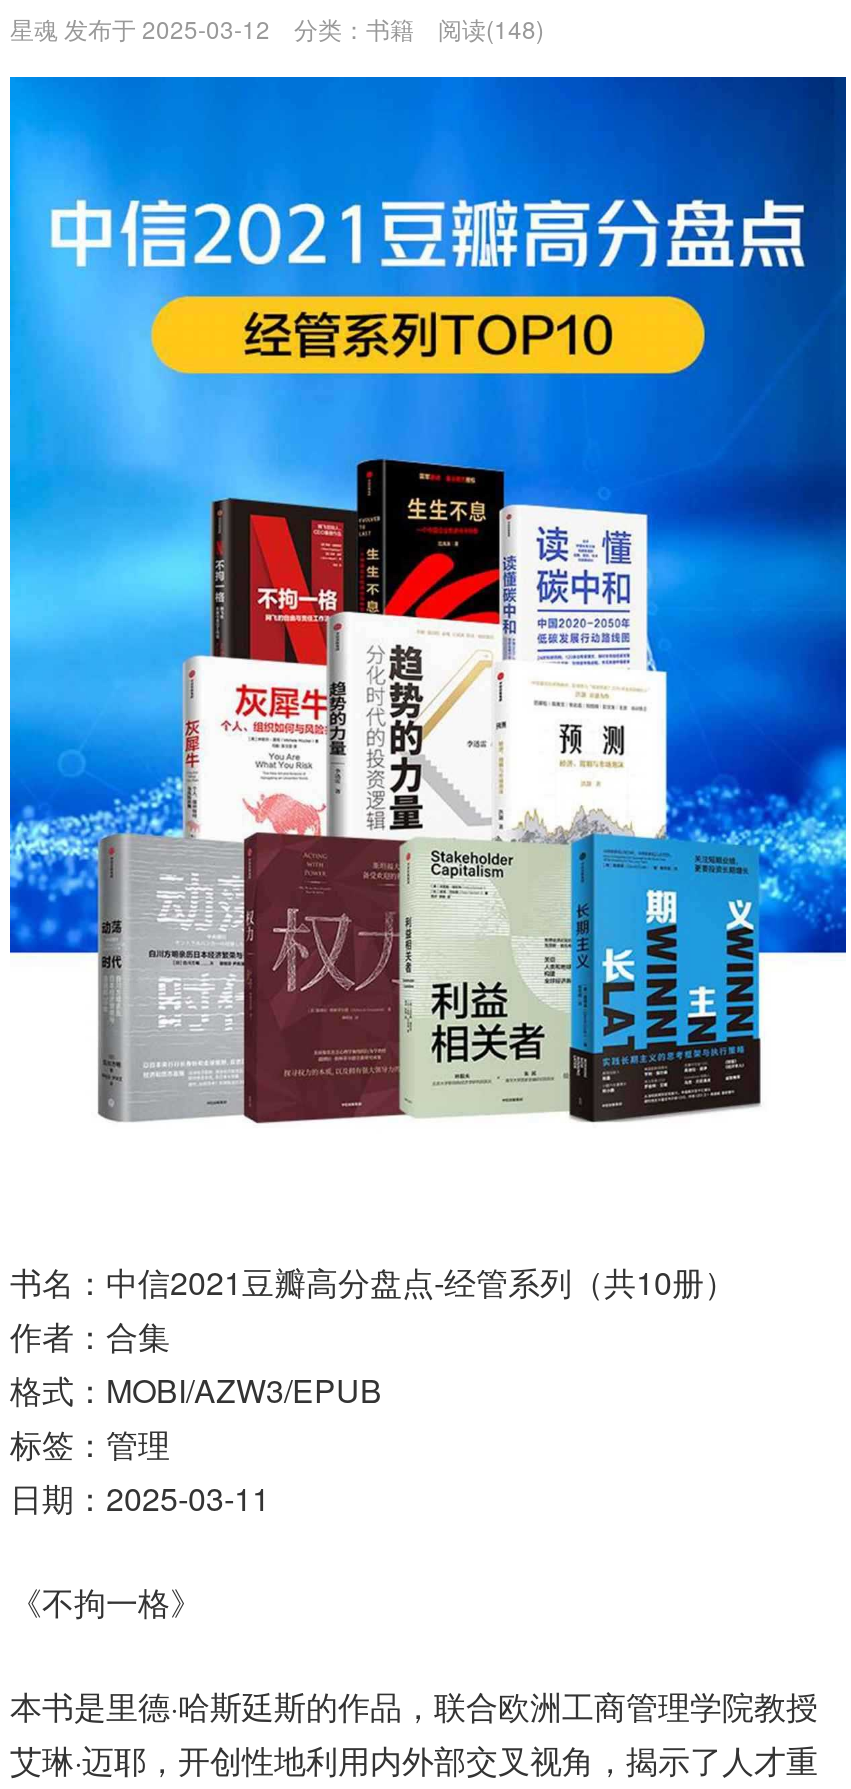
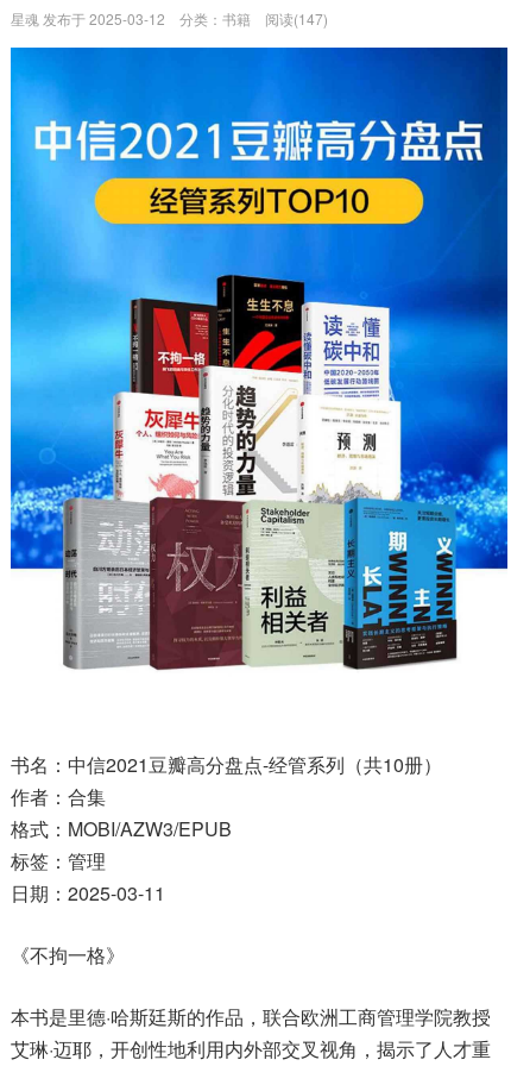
[10,11,544,45] 星魂 发布于 2025-03-12 分类：书籍 阅读(148) -> [11,8,328,29] 星魂 发布于 2025-03-12 分类：书籍 阅读(147)

